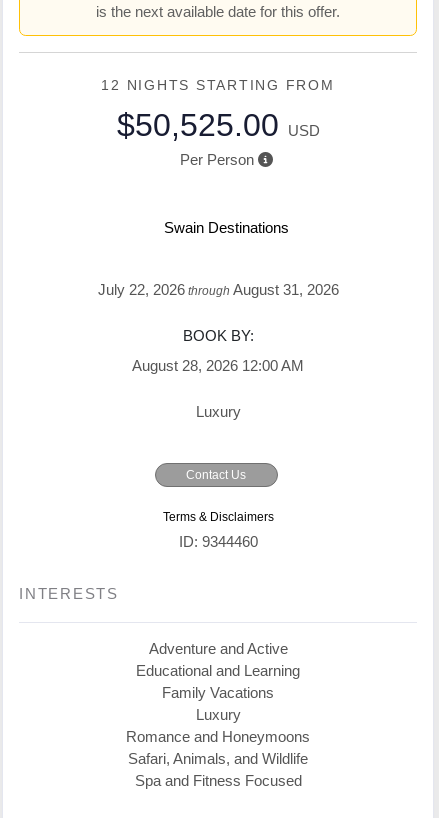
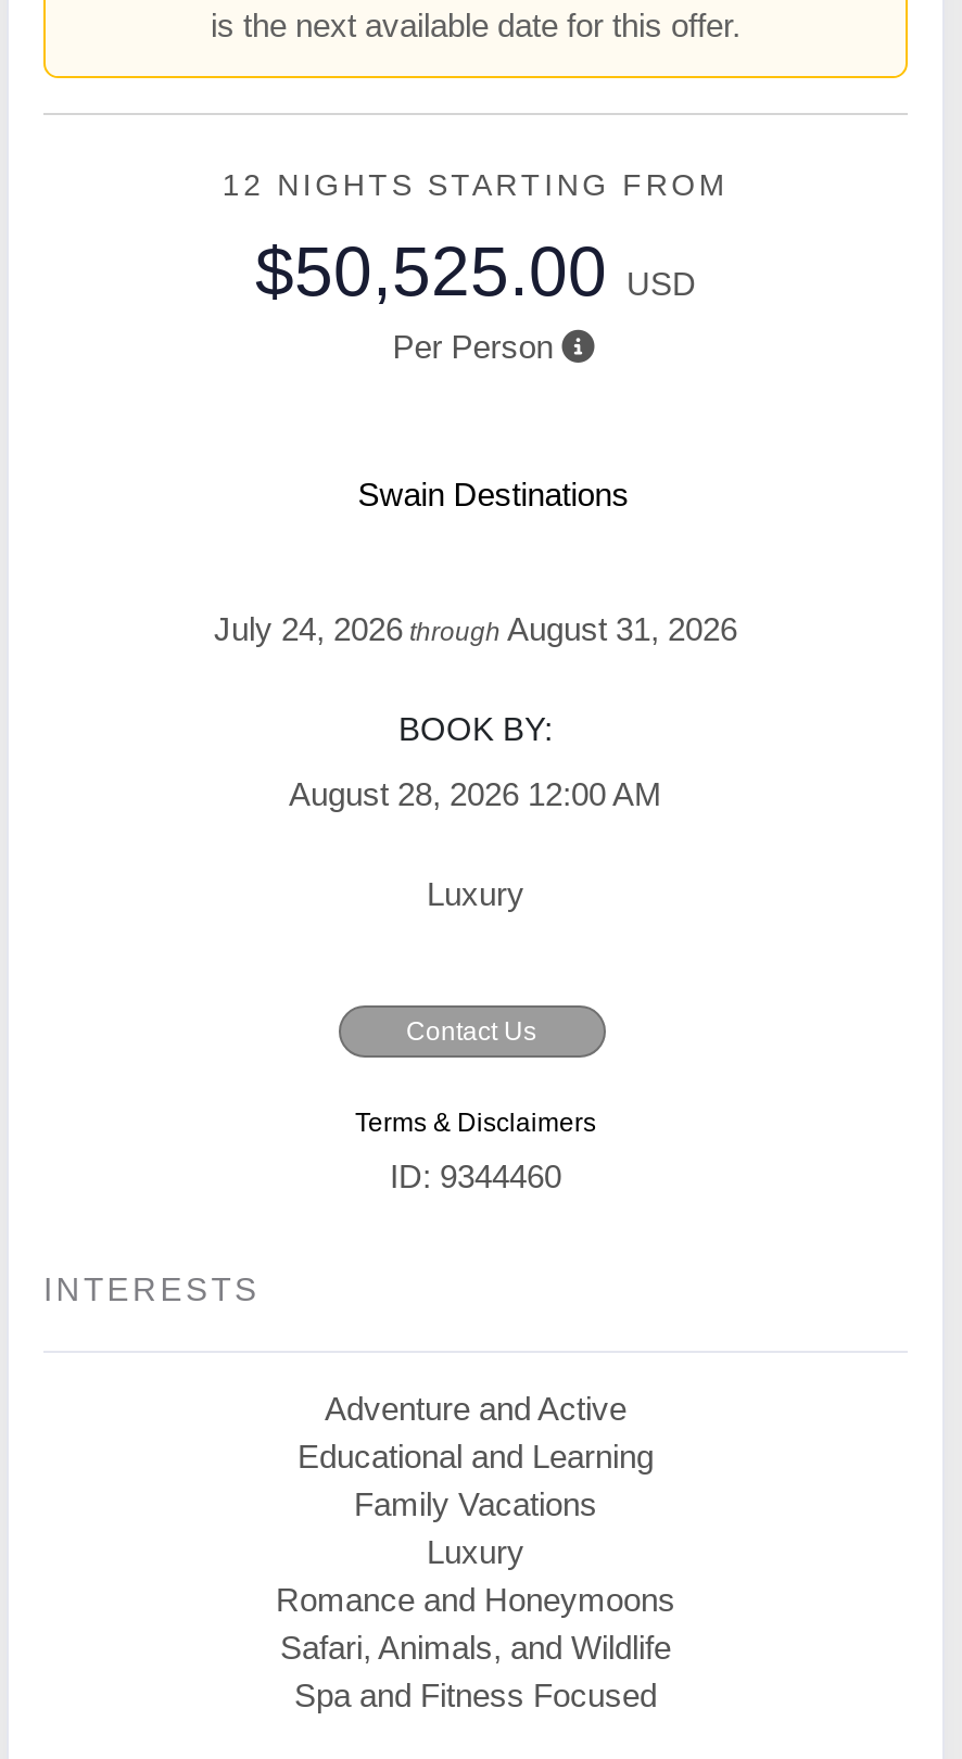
[97,281,338,298] July 22, 2026 through August 31, 2026 -> [214,610,737,647] July 24, 2026 through August 31, 2026

